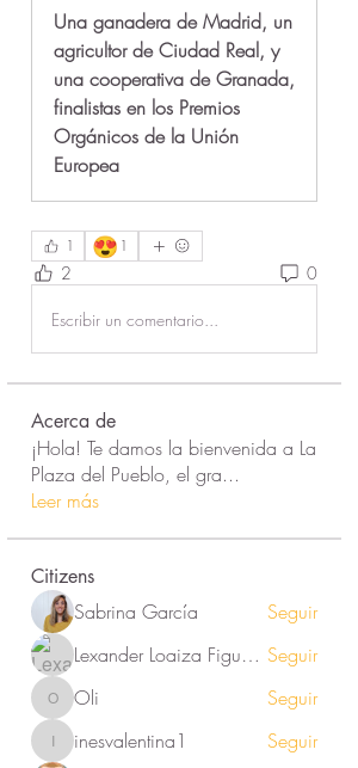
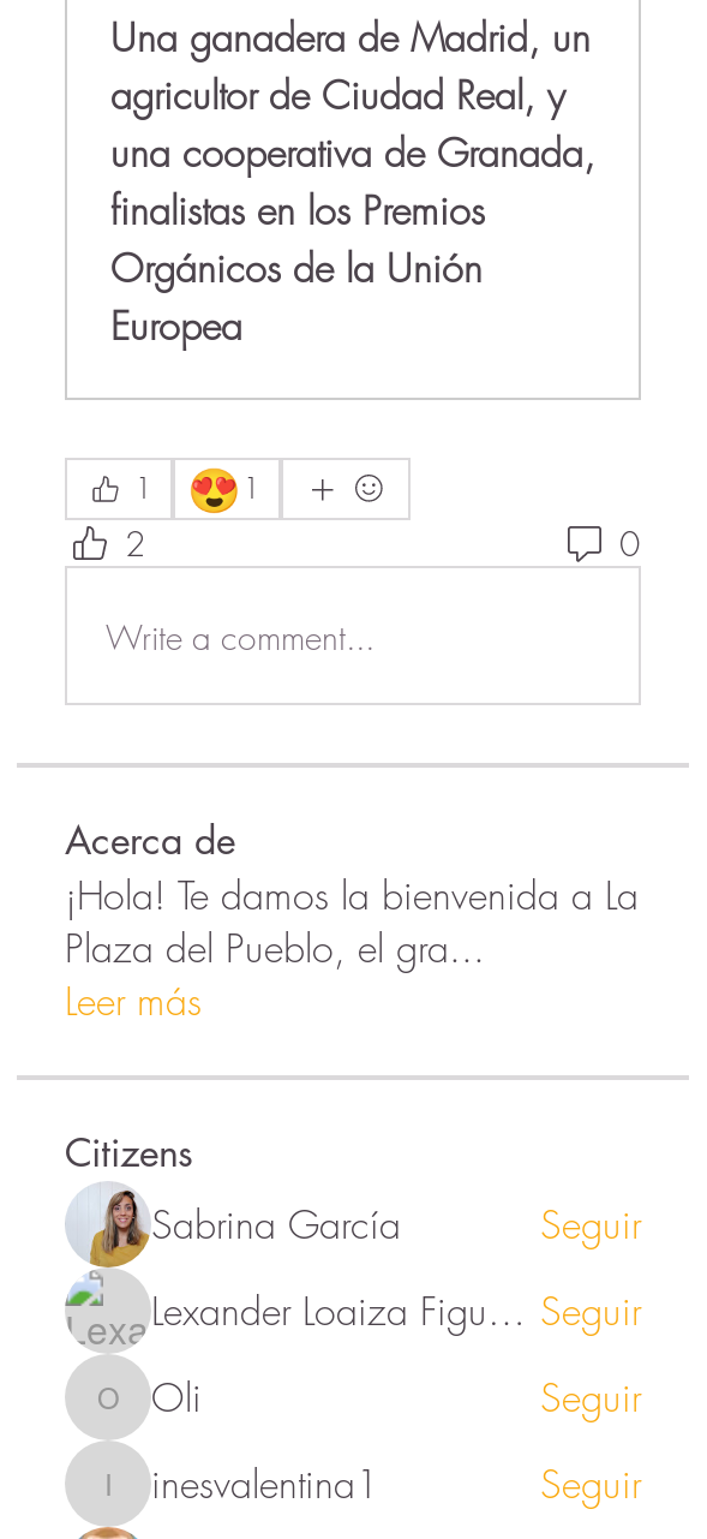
[51,308,218,330] Escribir un comentario... -> [106,613,375,658] Write a comment...

